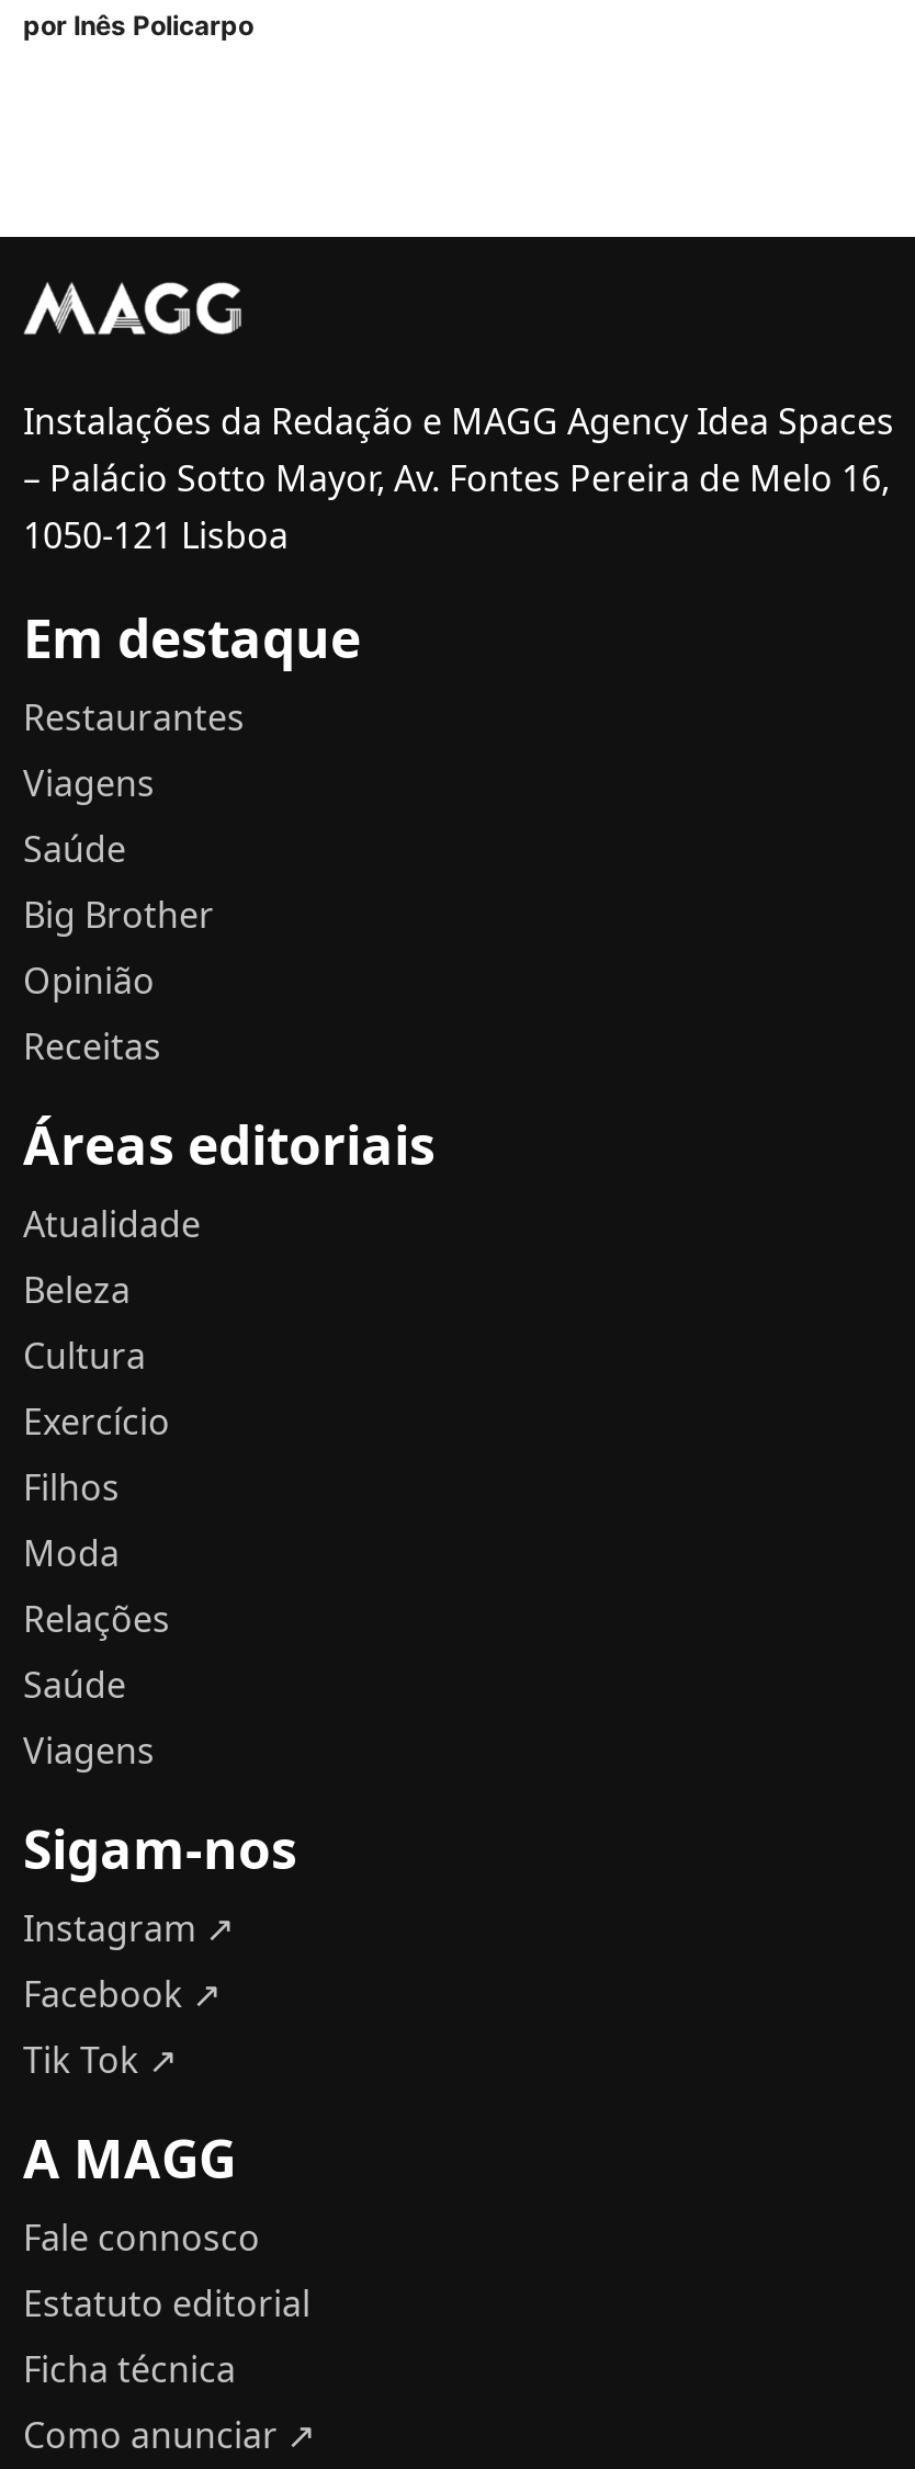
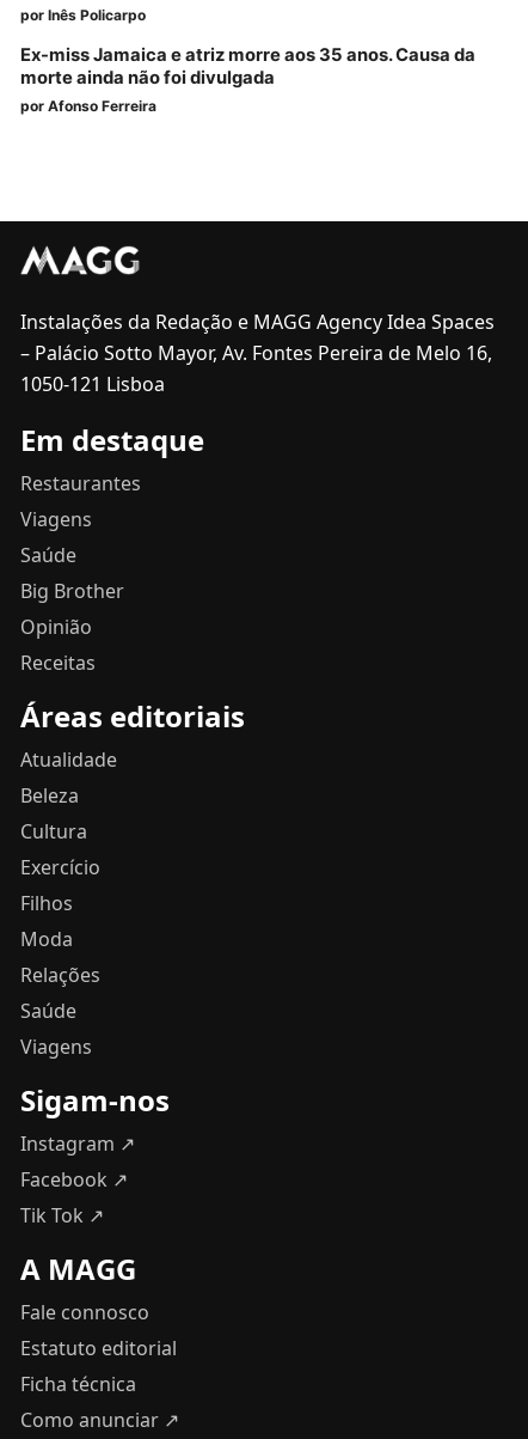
none -> [20,45,475,115] Ex-miss Jamaica e atriz morre aos 35 anos. Causa da | morte ainda não foi divulgada | por Afonso Ferreira

